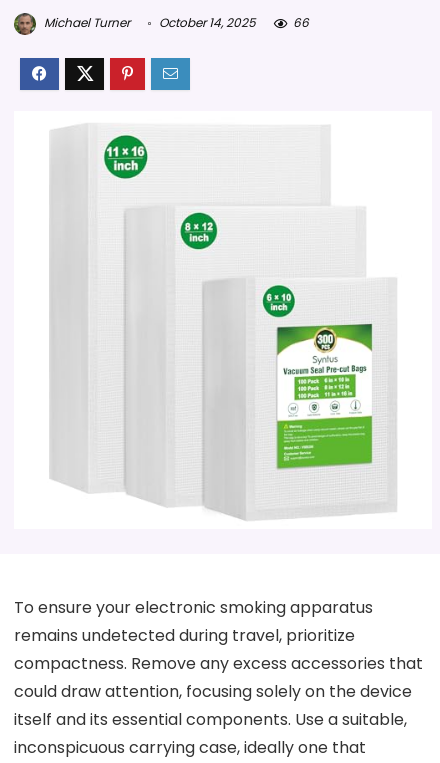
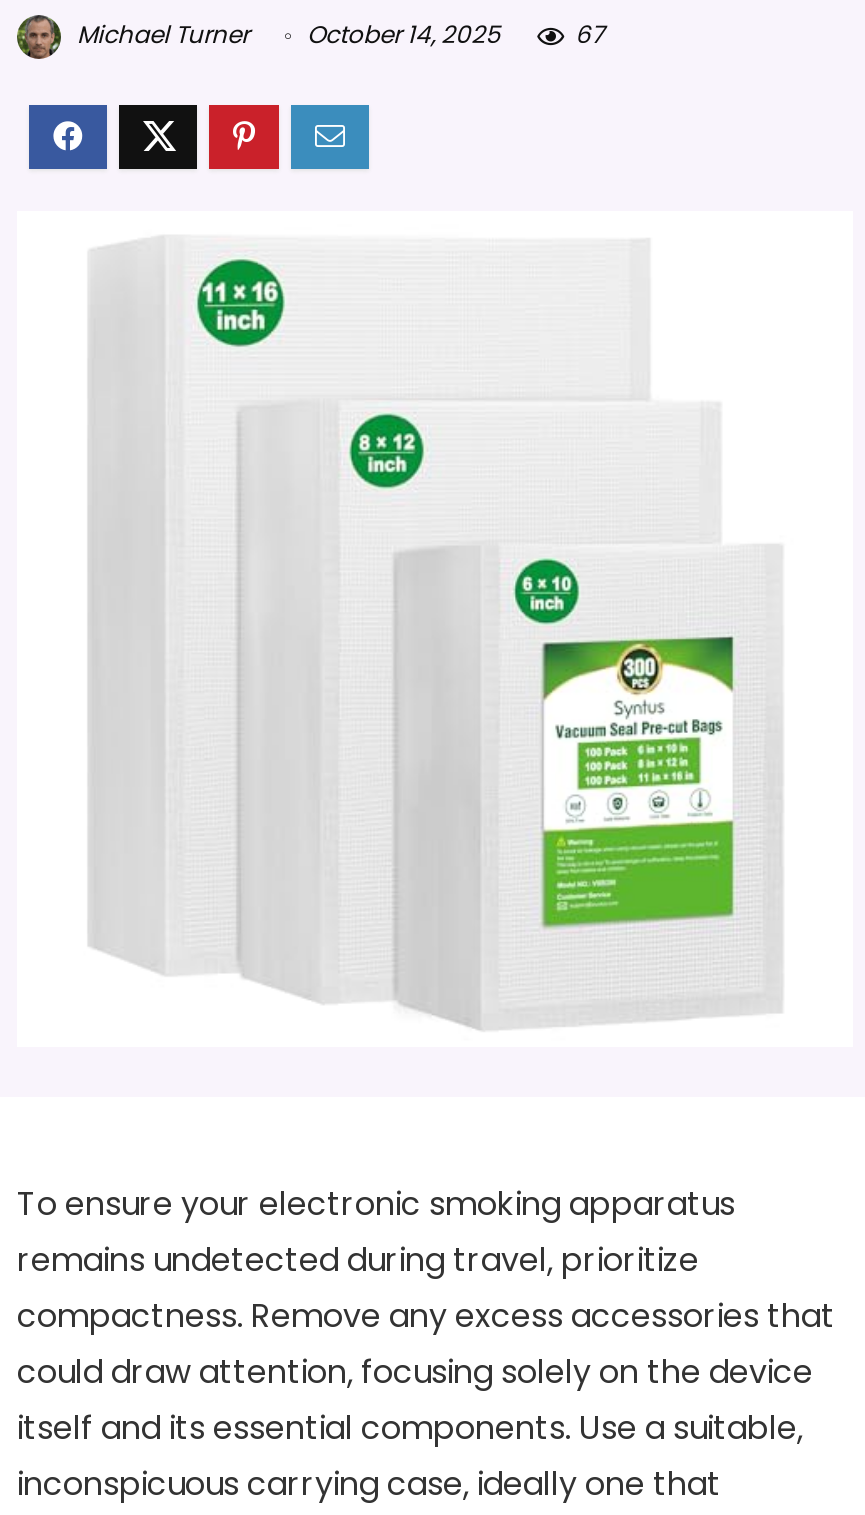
[293,14,309,31] 66 -> [575,18,605,52] 67

